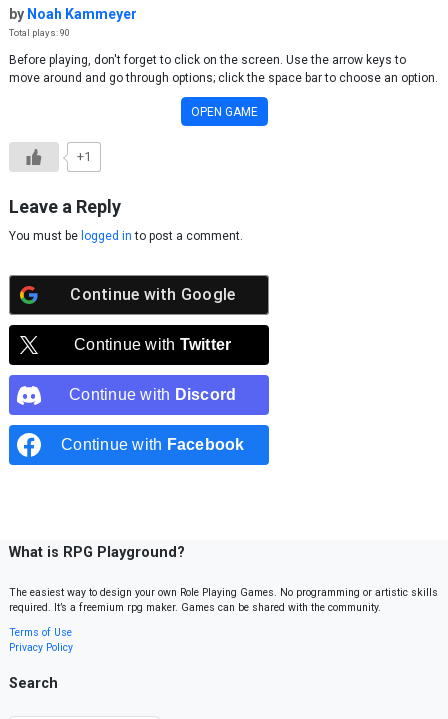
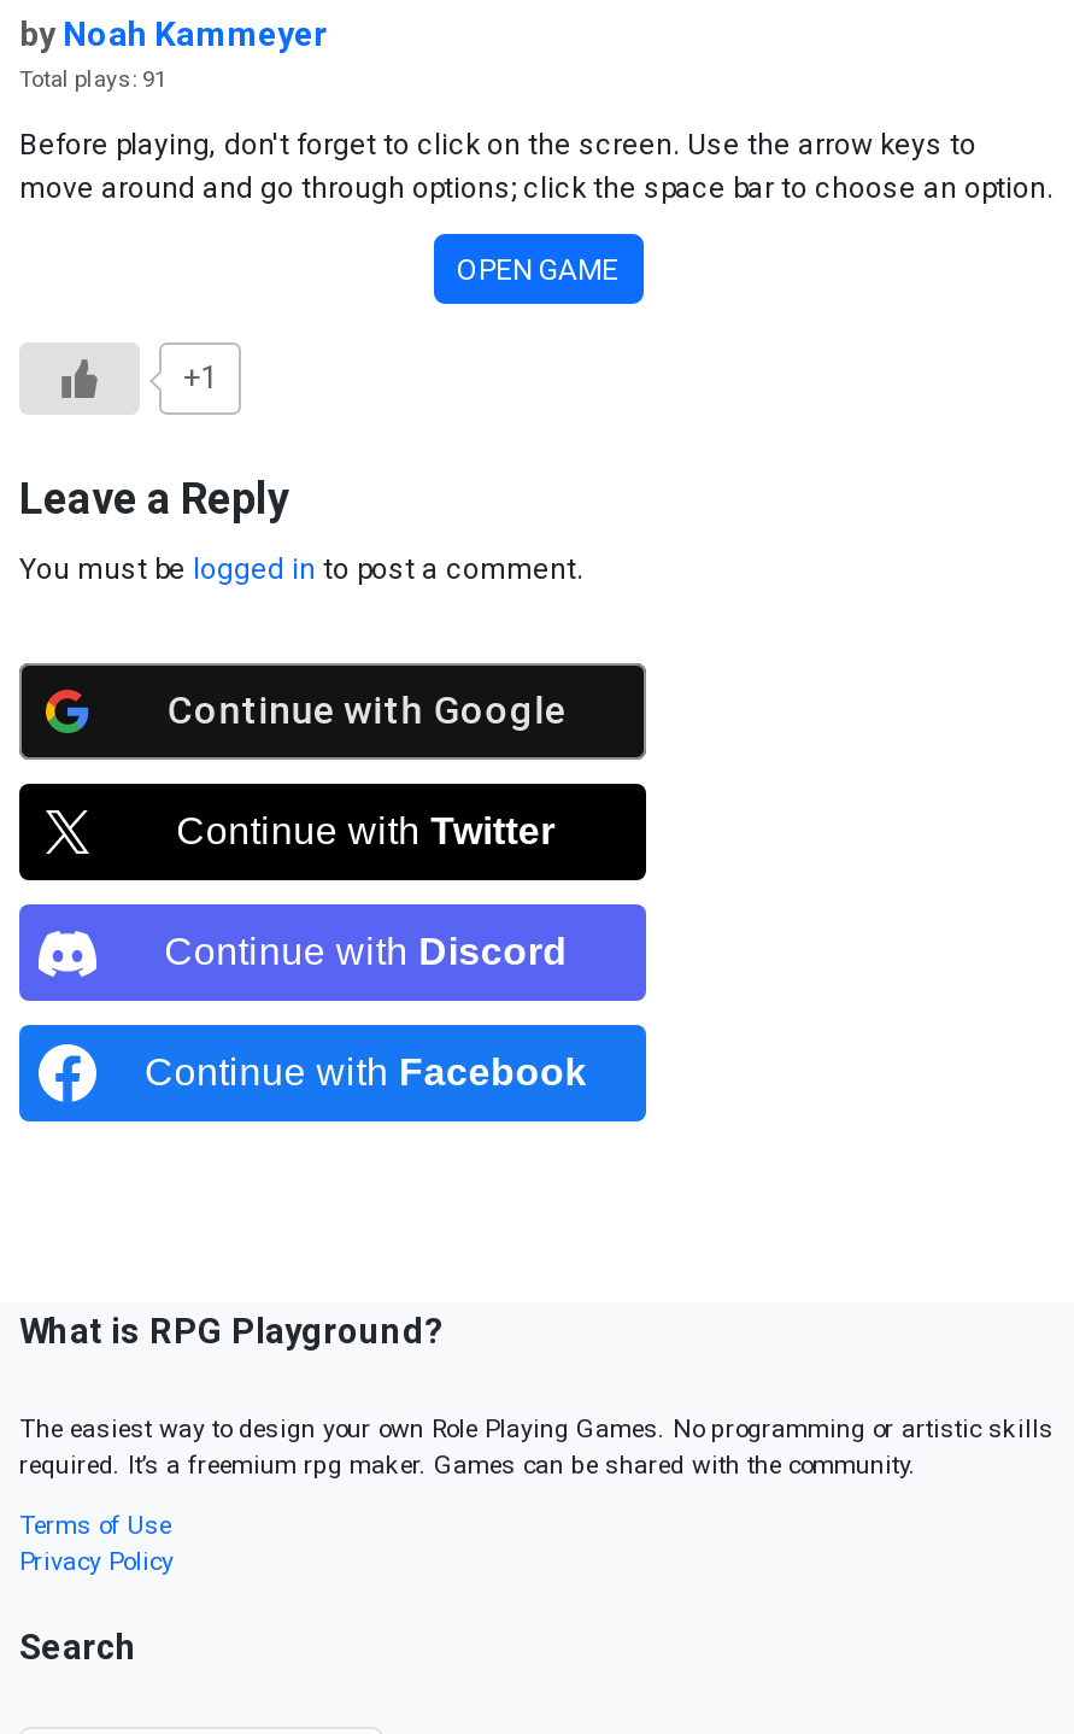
[9,26,70,37] Total plays: 90 -> [19,64,166,90] Total plays: 91

